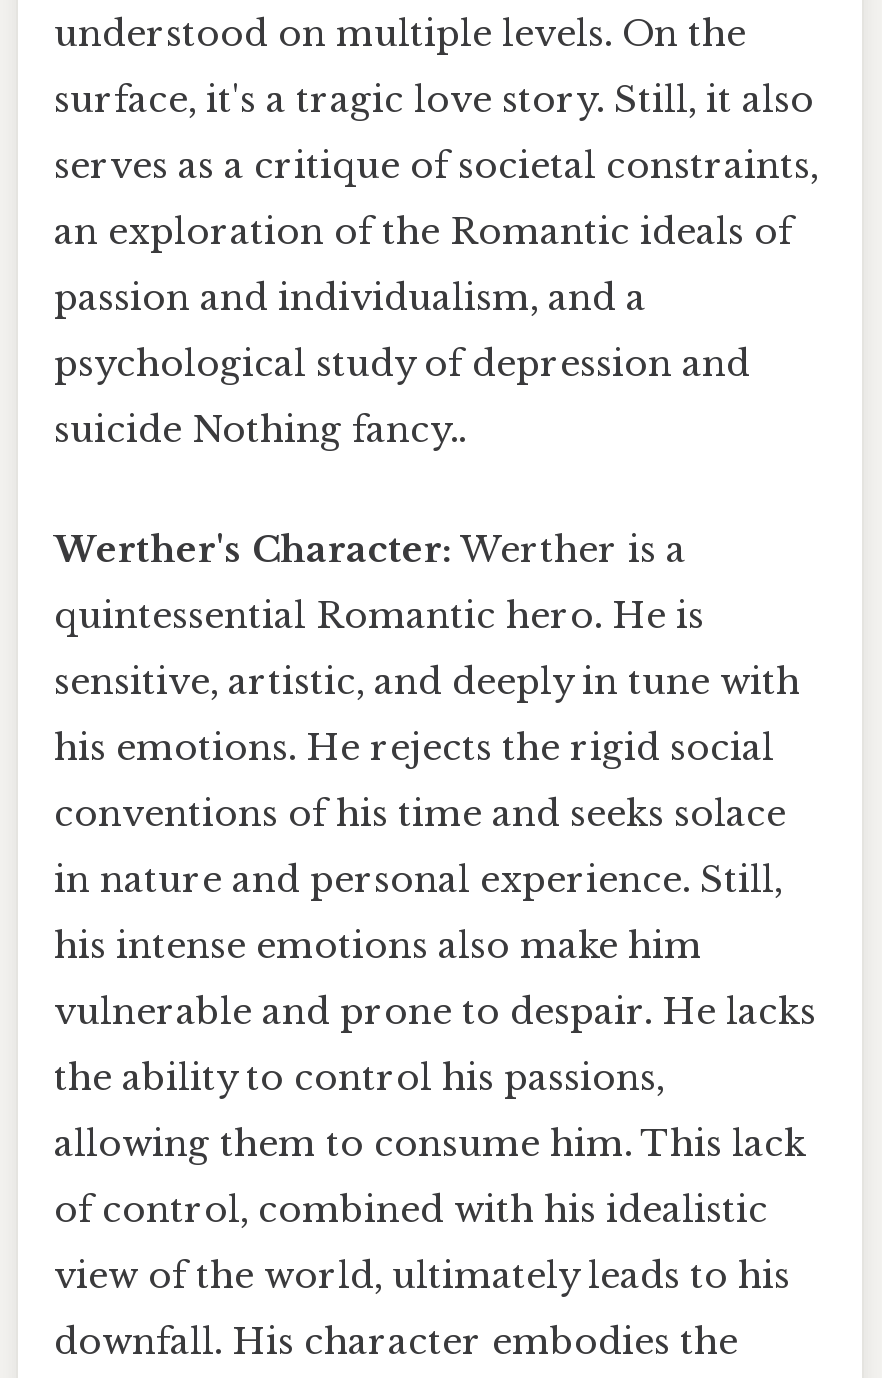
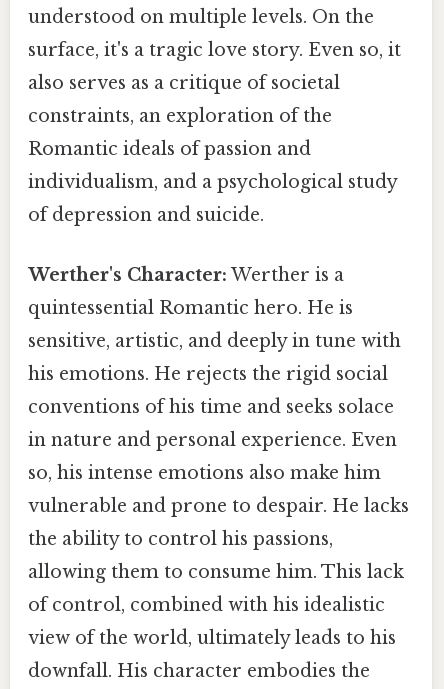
[54,79,814,123] surface, it's a tragic love story. Still, it also -> [28,39,401,61] surface, it's a tragic love story. Even so, it
[54,145,818,189] serves as a critique of societal constraints, -> [28,72,340,94] also serves as a critique of societal
[54,211,792,255] an exploration of the Romantic ideals of -> [28,105,332,127] constraints, an exploration of the
[54,277,646,321] passion and individualism, and a -> [28,138,311,160] Romantic ideals of passion and
[54,343,750,387] psychological study of depression and -> [28,171,397,193] individualism, and a psychological study
[54,409,466,453] suicide Nothing fancy.. -> [28,204,264,226] of depression and suicide.
[54,857,782,901] in nature and personal experience. Still, -> [28,429,397,451] in nature and personal experience. Even
[54,923,702,967] his intense emotions also make him -> [28,462,381,484] so, his intense emotions also make him

